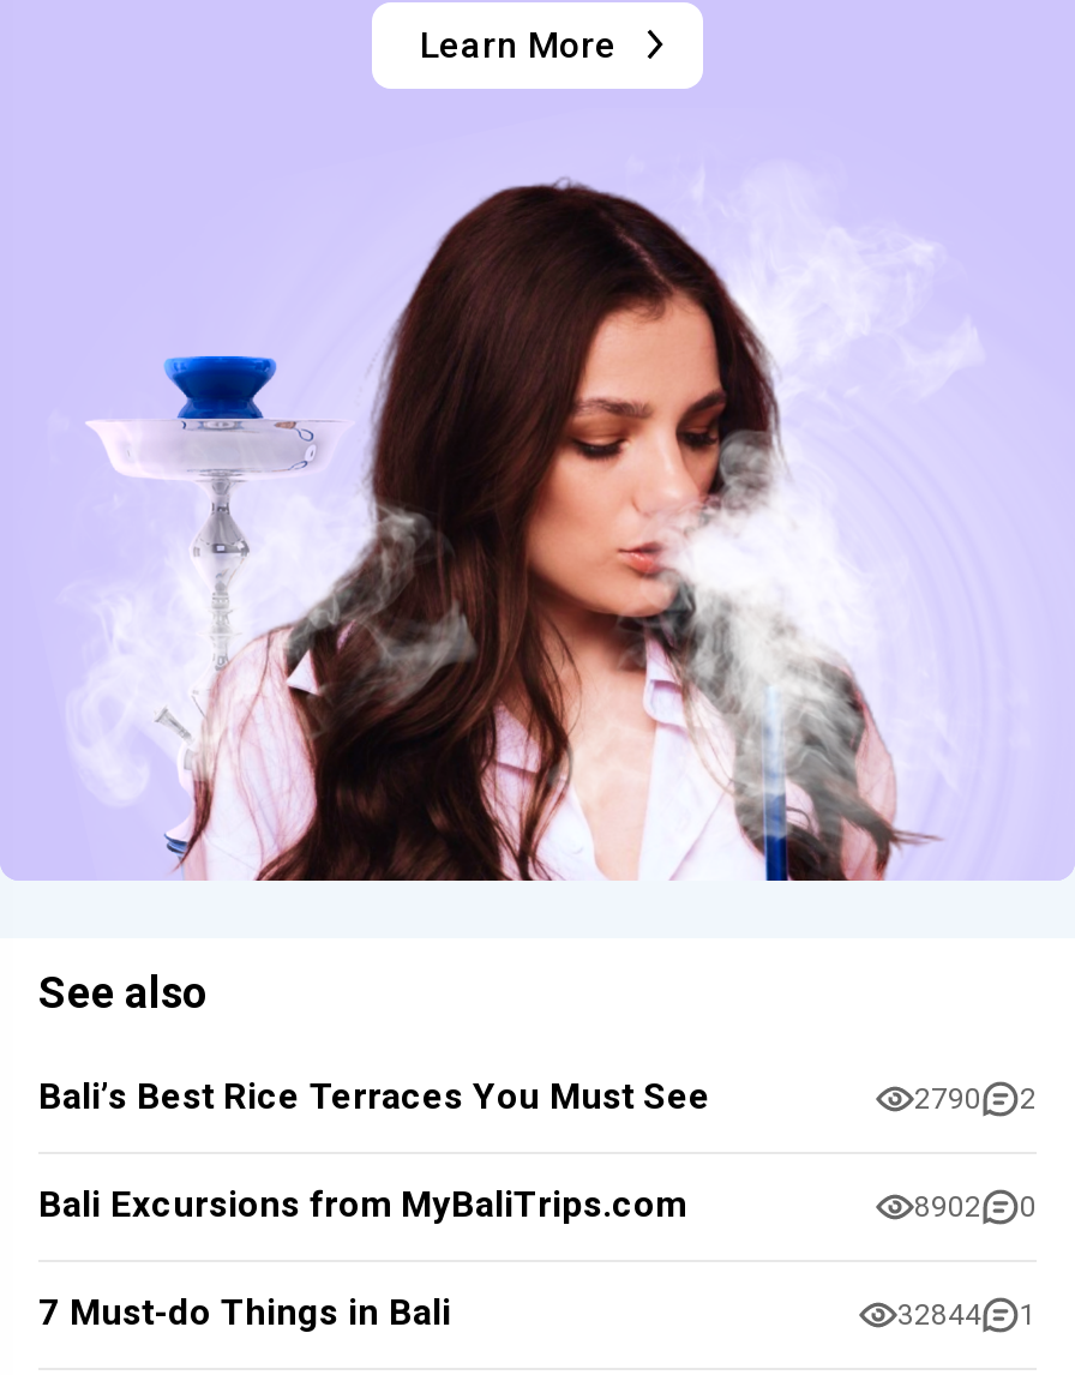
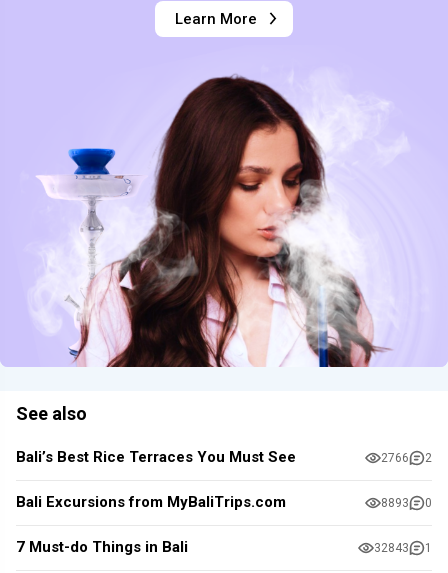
[914,1082,1037,1116] 2790 2 -> [381,451,432,465] 2766 2
[914,1190,1037,1224] 8902 0 -> [381,496,432,510] 8893 0
[897,1298,1037,1332] 32844 1 -> [374,541,432,555] 32843 1

